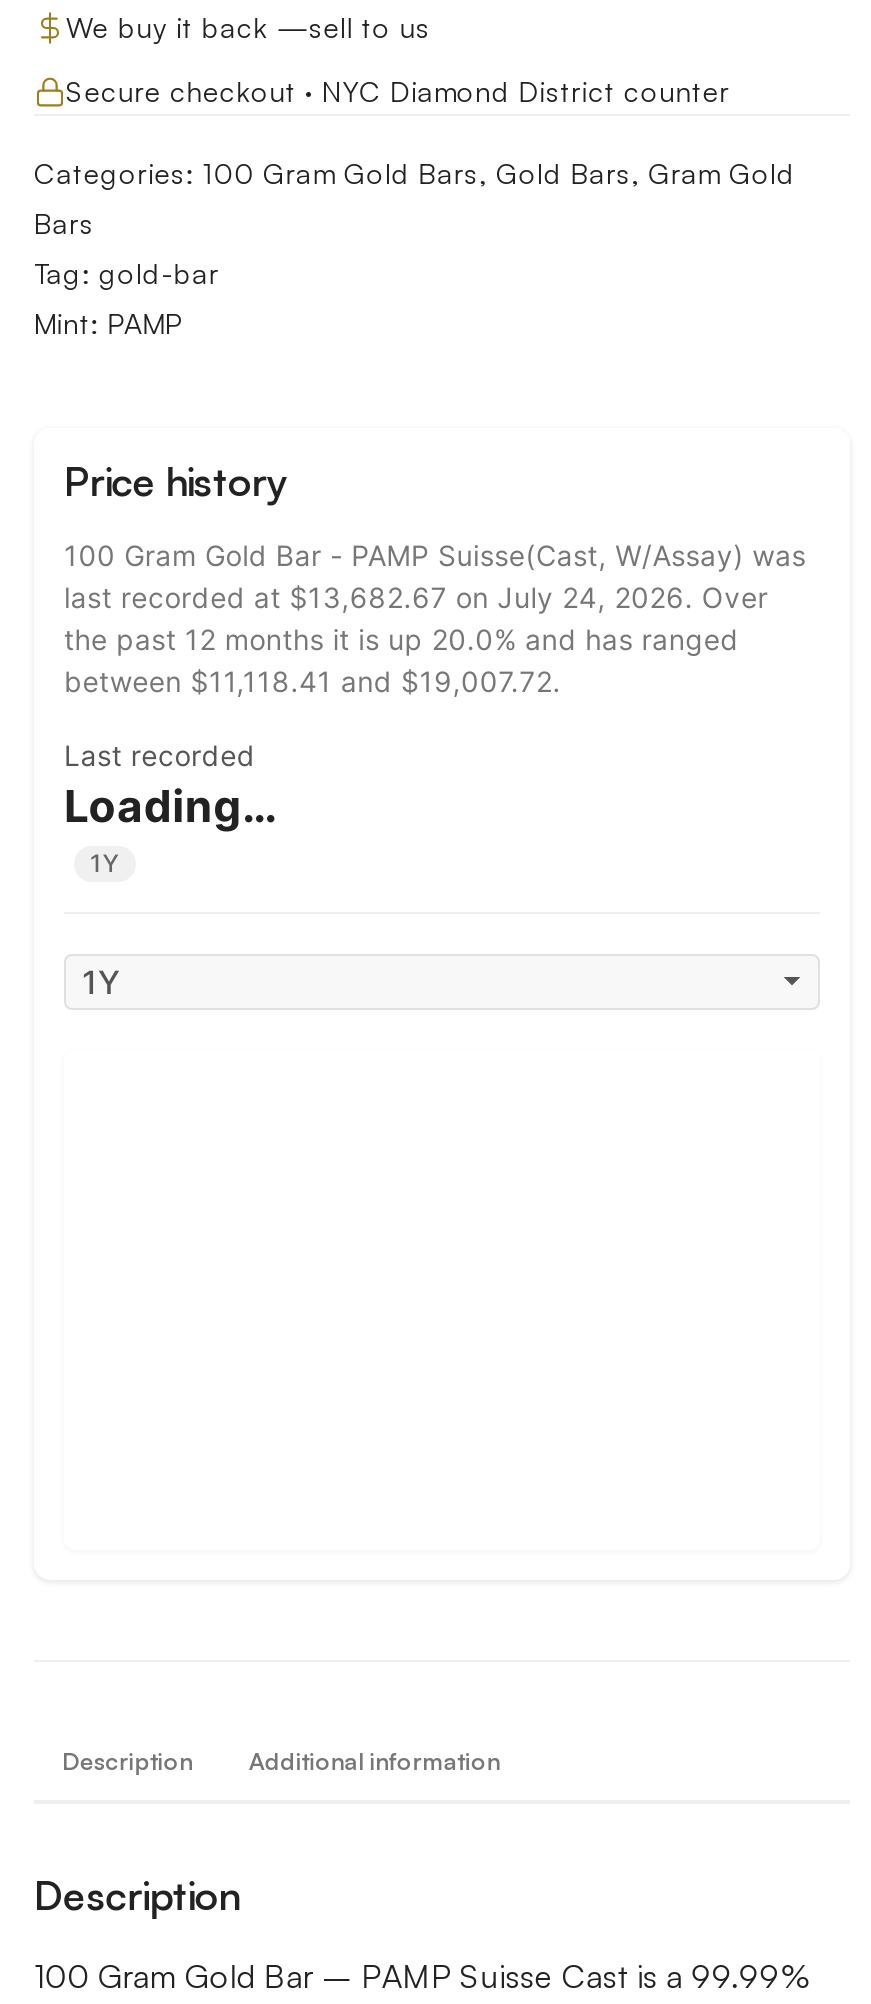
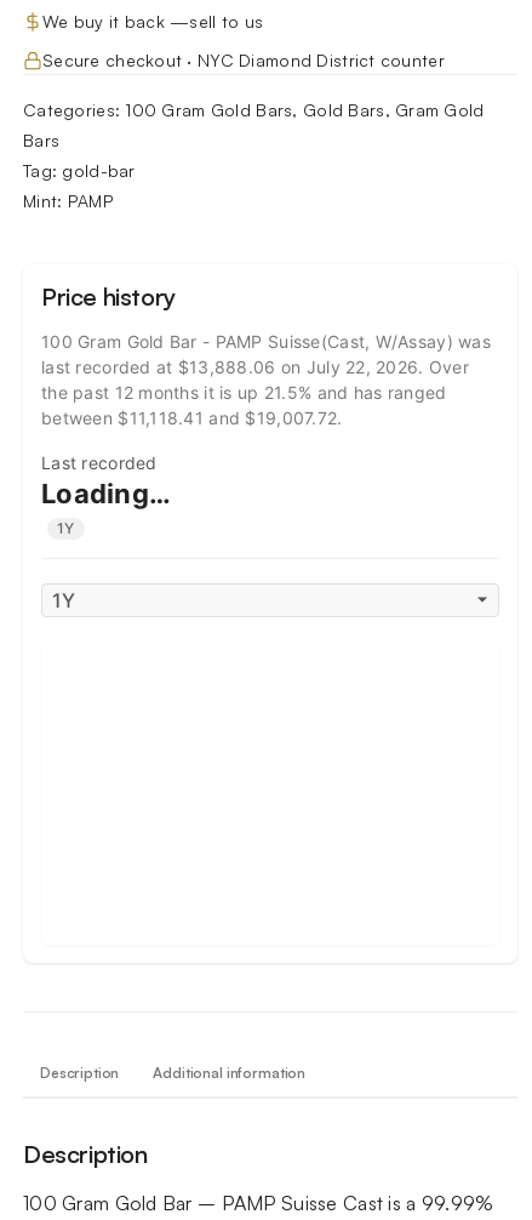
[64,580,768,614] last recorded at $13,682.67 on July 24, 2026. Over -> [41,357,469,377] last recorded at $13,888.06 on July 22, 2026. Over
[64,622,739,656] the past 12 months it is up 20.0% and has ranged -> [41,382,447,403] the past 12 months it is up 21.5% and has ranged

